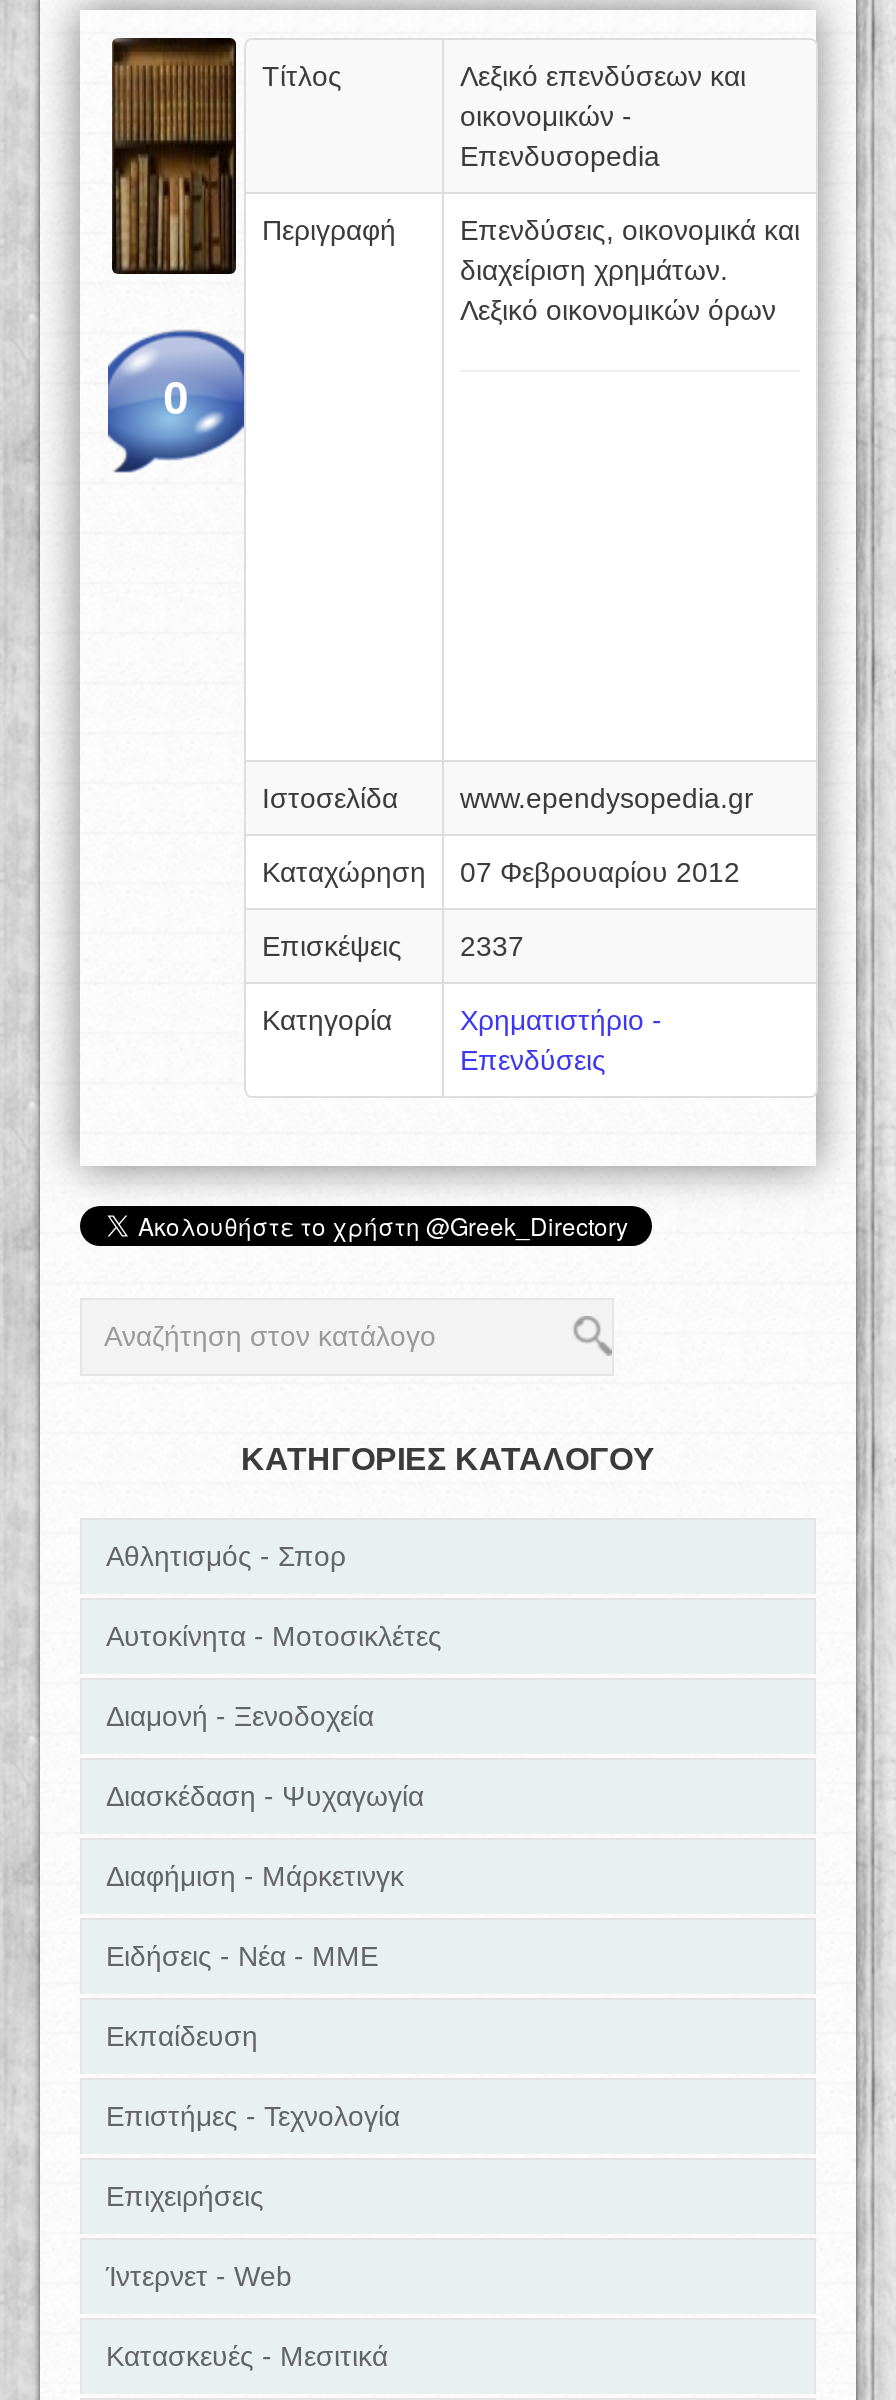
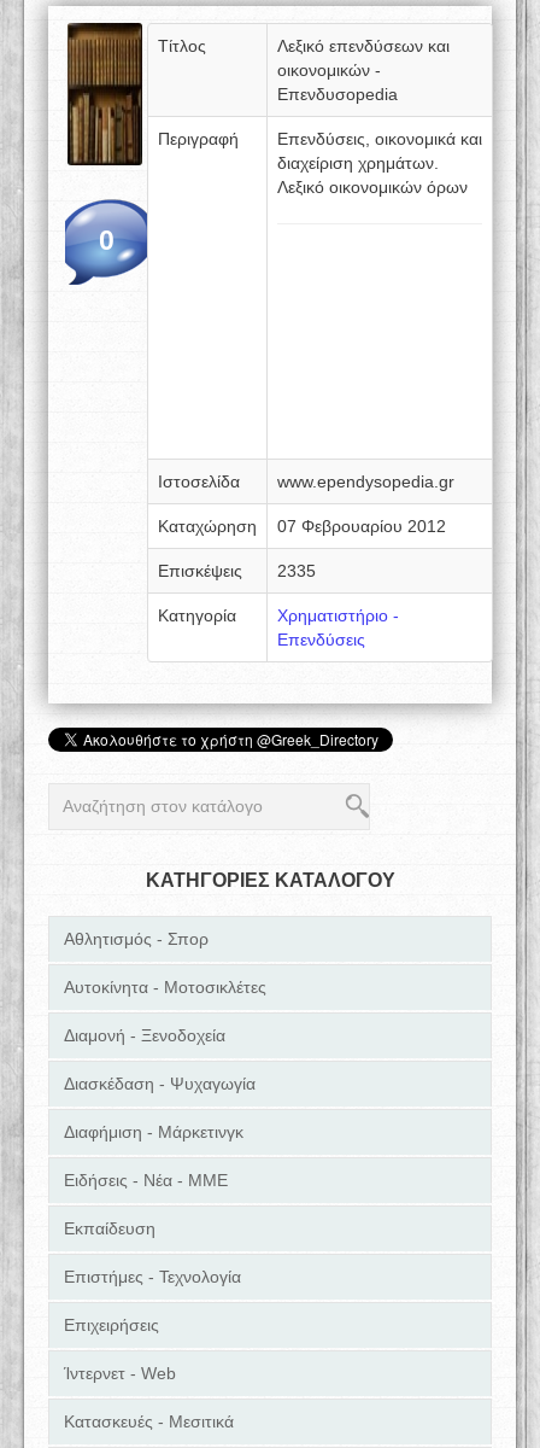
[262,930,524,962] Επισκέψεις 2337 -> [158,561,316,580] Επισκέψεις 2335

